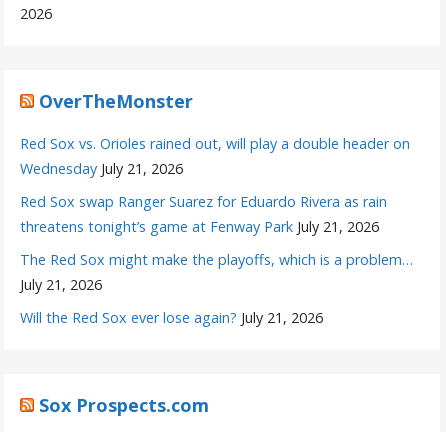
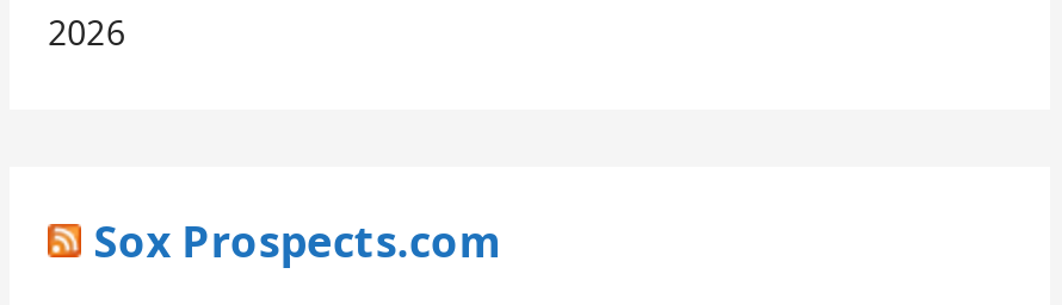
[20,89,413,327] OverTheMonster | Red Sox vs. Orioles rained out, will play a double header on | Wednesday July 21, 2026 | Red Sox swap Ranger Suarez for Eduardo Rivera as rain | threatens tonight’s game at Fenway Park July 21, 2026 | The Red Sox might make the playoffs, which is a problem… | July 21, 2026 | Will the Red Sox ever lose again? July 21, 2026 -> none

